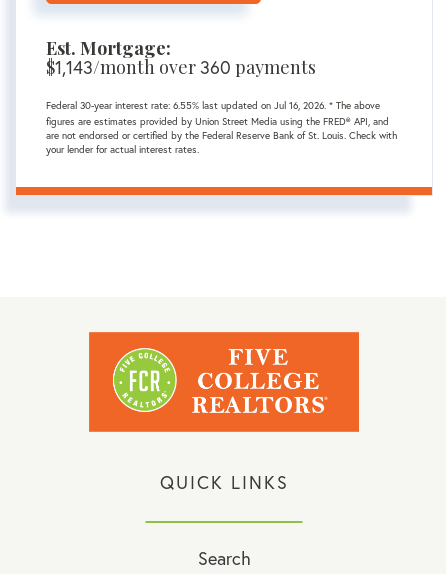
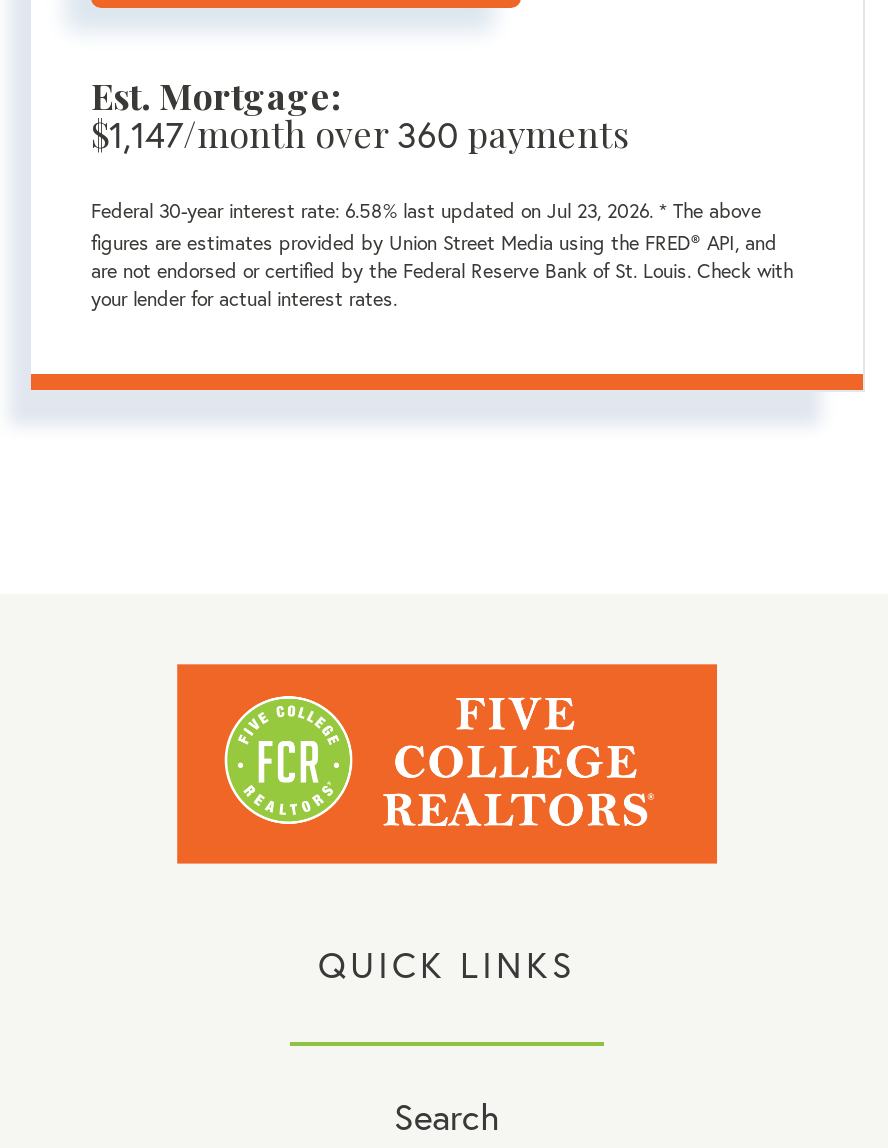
[46,55,316,79] $1,143/month over 360 payments -> [91,111,629,159] $1,147/month over 360 payments
[46,99,380,112] Federal 30-year interest rate: 6.55% last updated on Jul 16, 2026. * The above -> [91,199,761,225] Federal 30-year interest rate: 6.58% last updated on Jul 23, 2026. * The above

